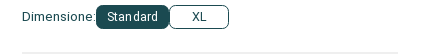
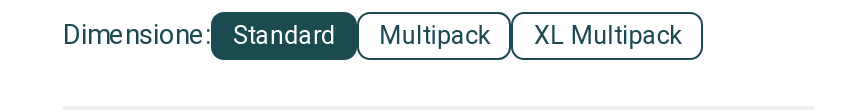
[191,9,207,24] XL -> [379,20,681,50] Multipack | XL Multipack

